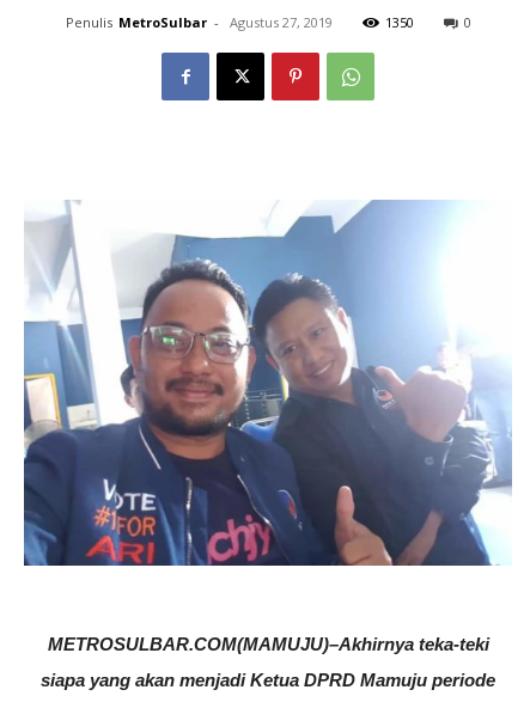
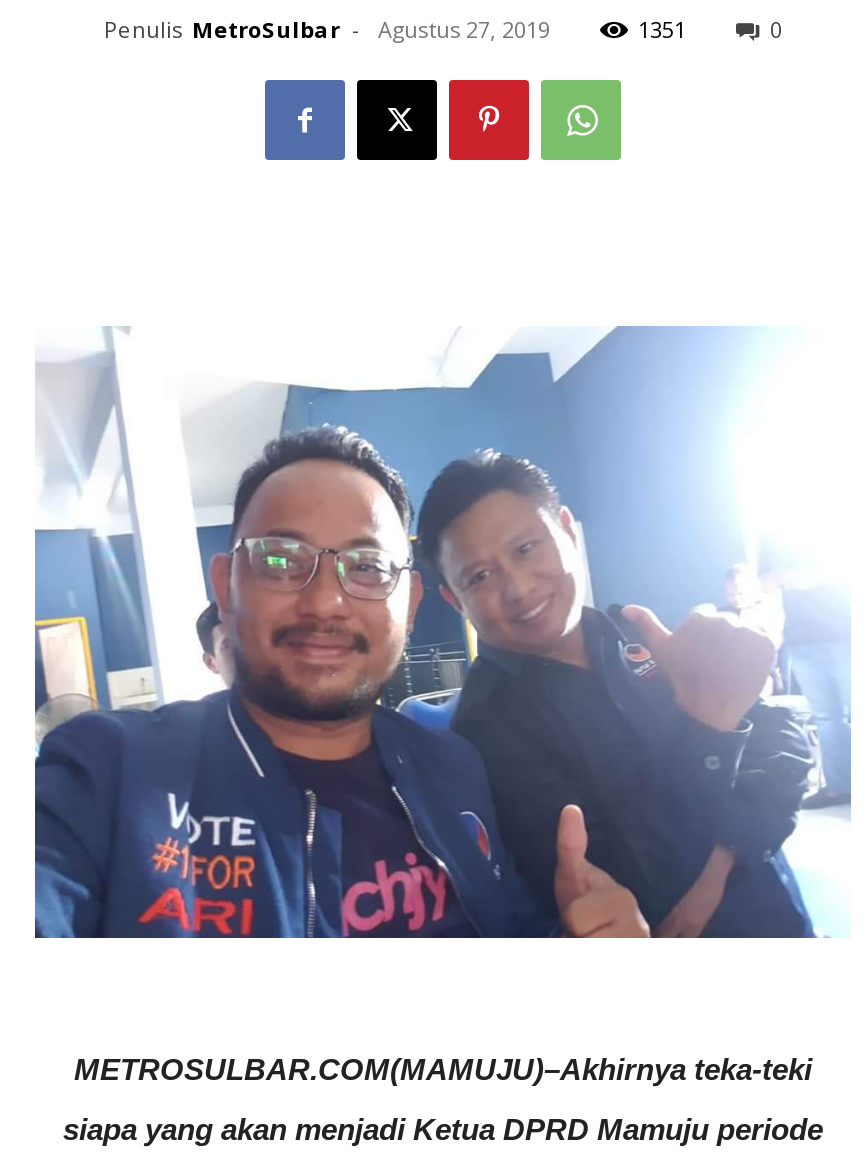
[385,13,413,31] 1350 -> [638,14,686,44] 1351

